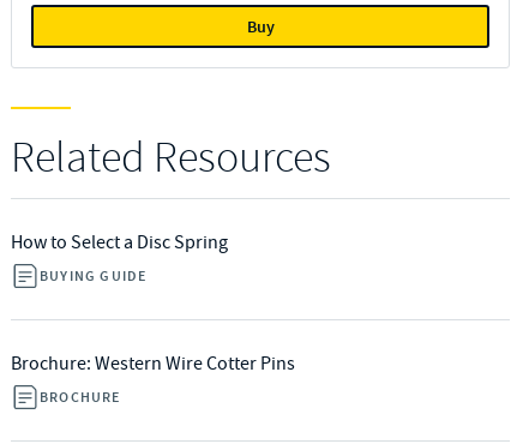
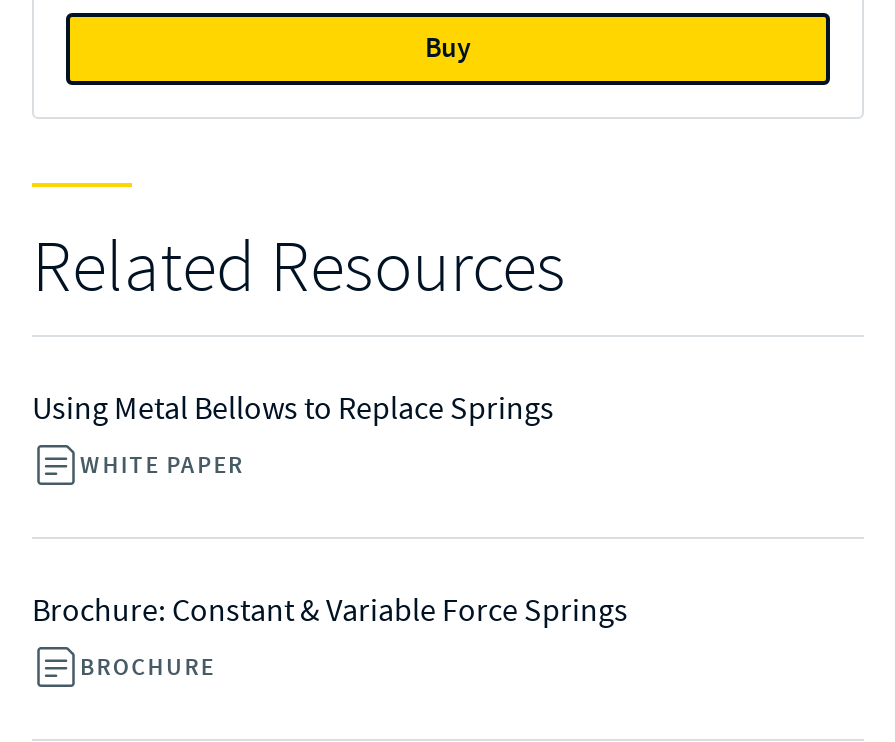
[11,230,228,254] How to Select a Disc Spring -> [32,388,554,428] Using Metal Bellows to Replace Springs
[40,266,147,286] BUYING GUIDE -> [80,448,244,480] WHITE PAPER
[11,352,295,376] Brochure: Western Wire Cotter Pins -> [32,590,628,630] Brochure: Constant & Variable Force Springs

